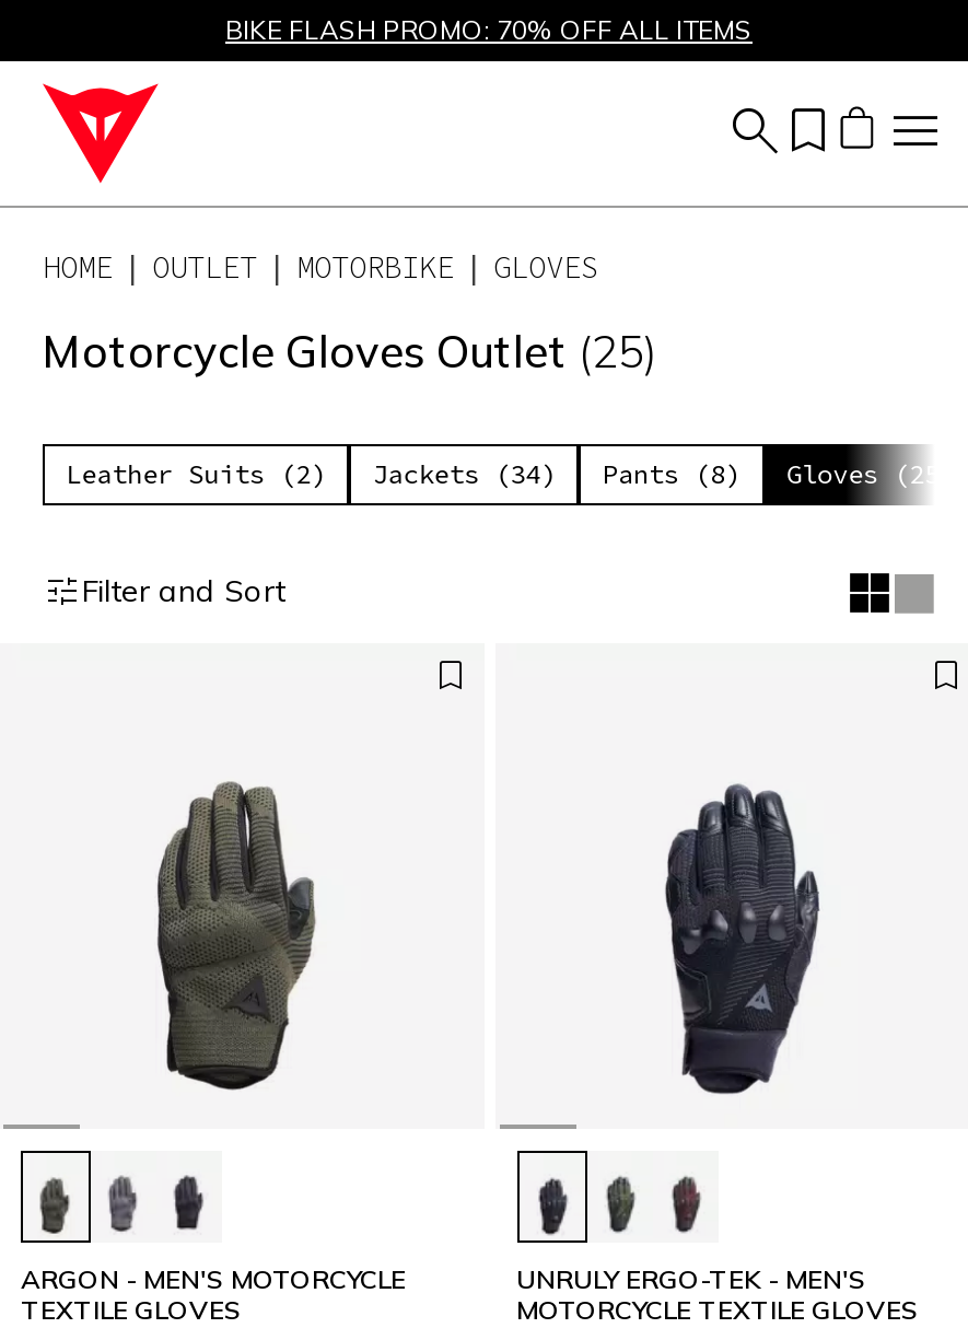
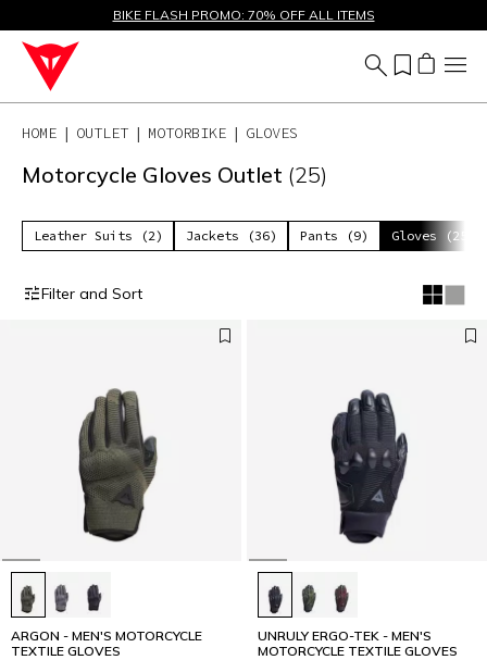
[373,458,556,491] Jackets (34) -> [186,227,277,244] Jackets (36)
[603,458,740,491] Pants (8) -> [300,227,369,244] Pants (9)

